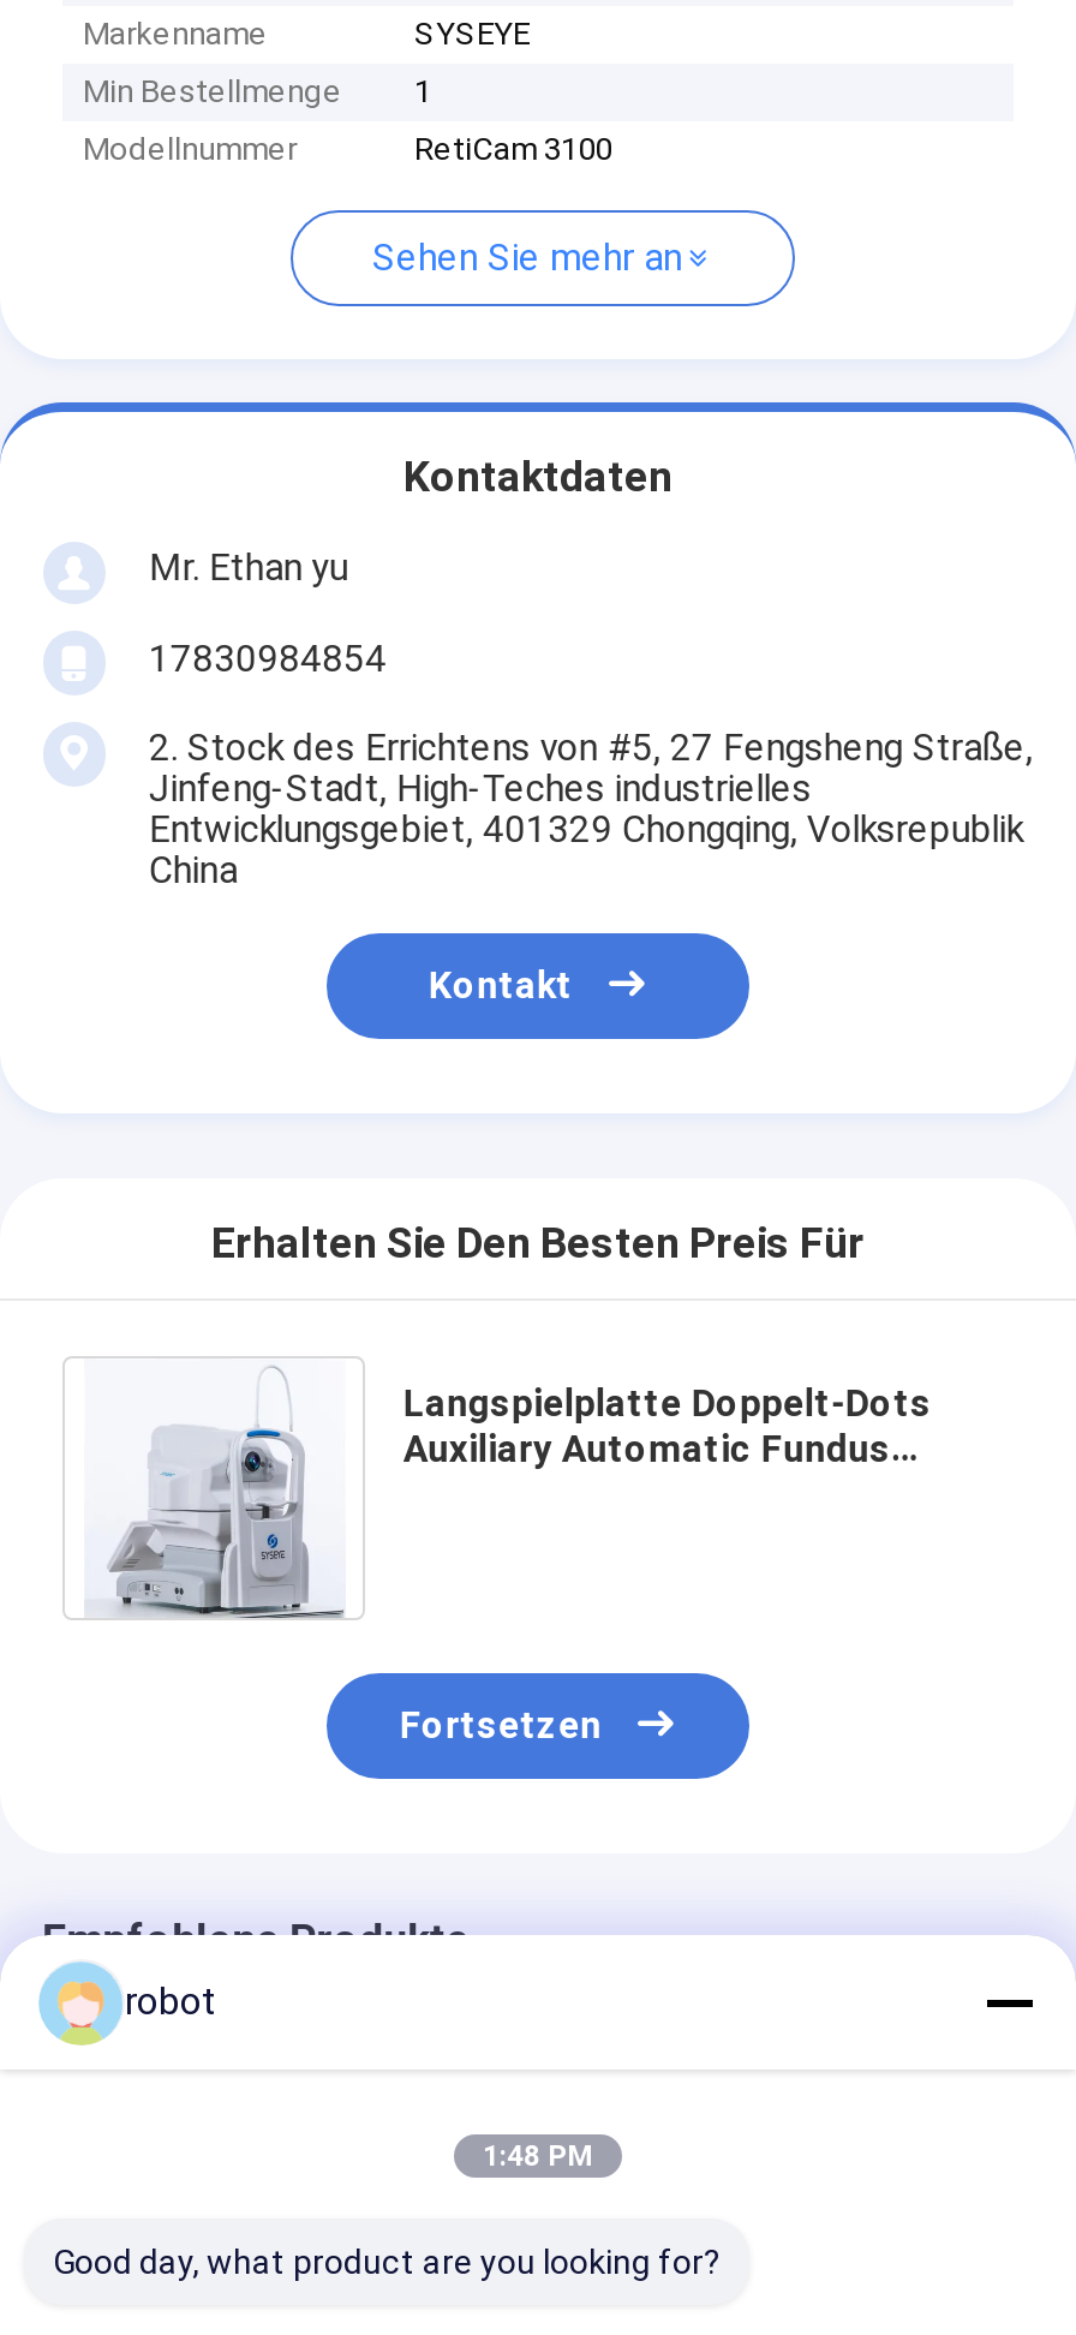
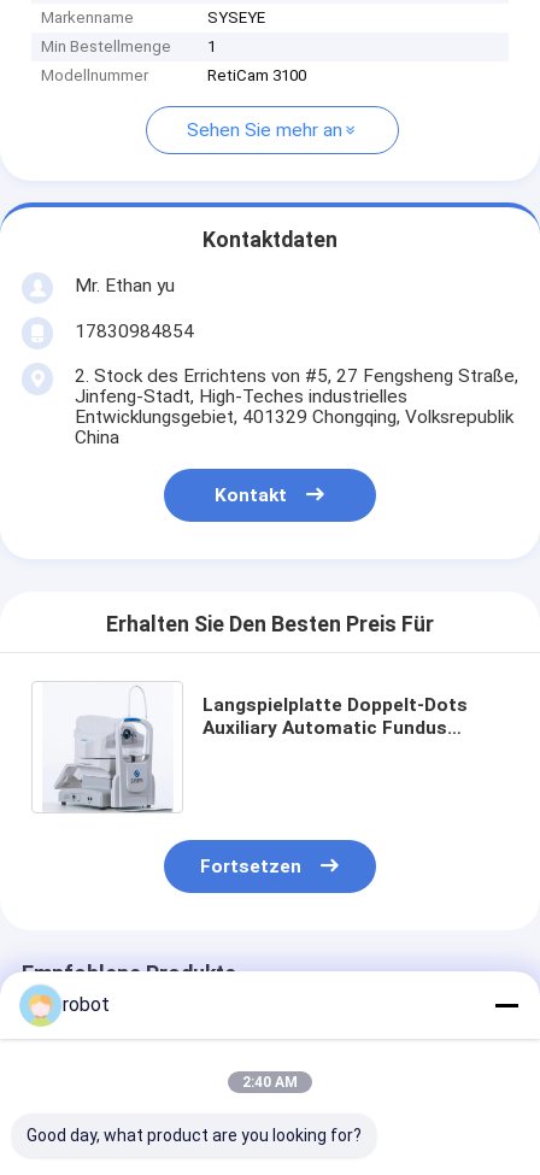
[483,2139,593,2173] 1:48 PM -> [242,1074,298,1091] 2:40 AM

